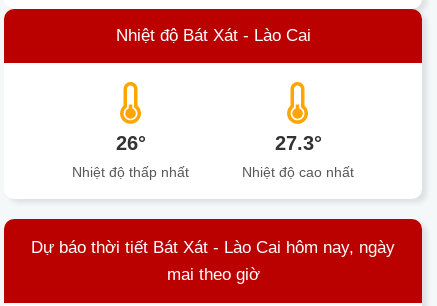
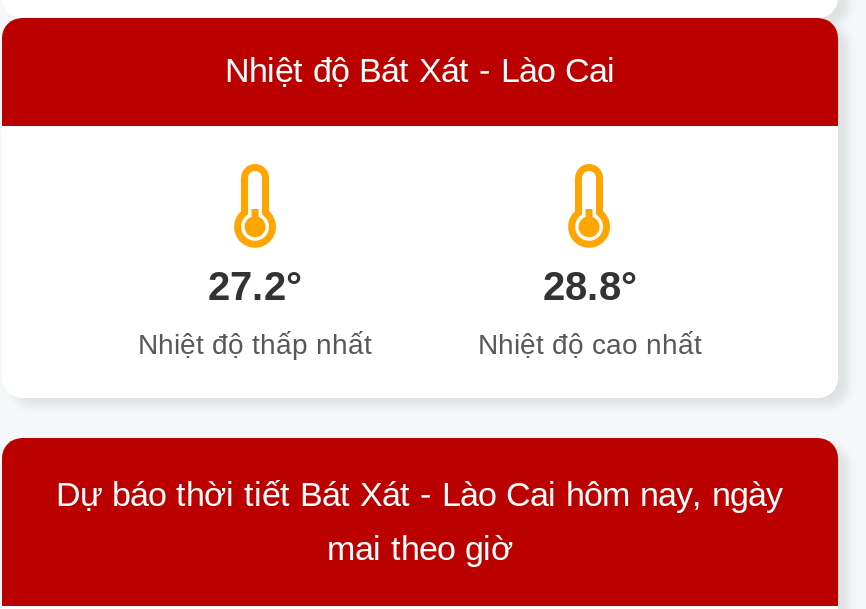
[115,132,145,154] 26° -> [208,264,302,308] 27.2°
[274,132,321,154] 27.3° -> [543,264,637,308] 28.8°

